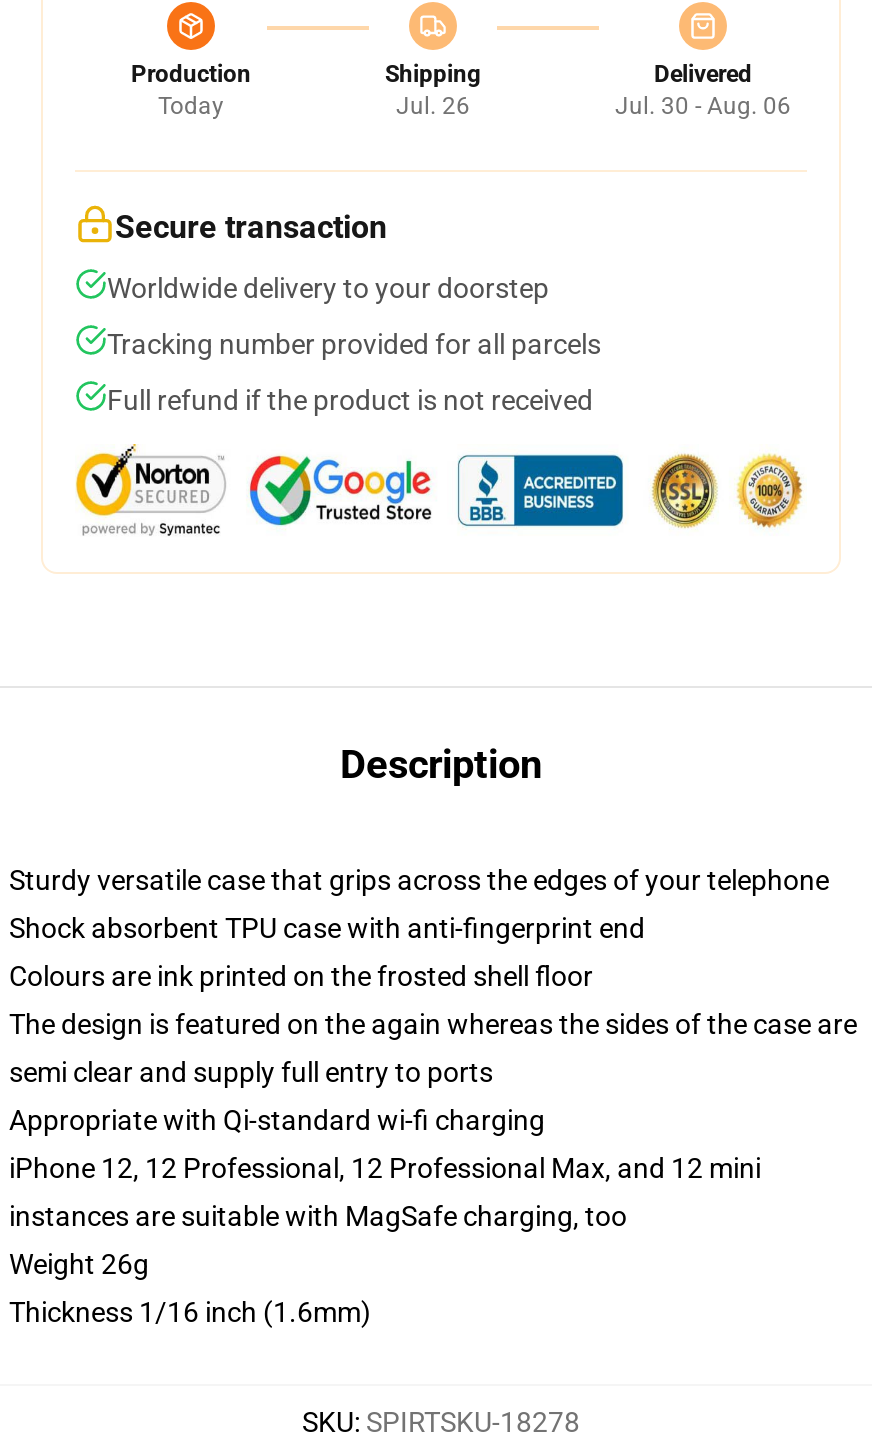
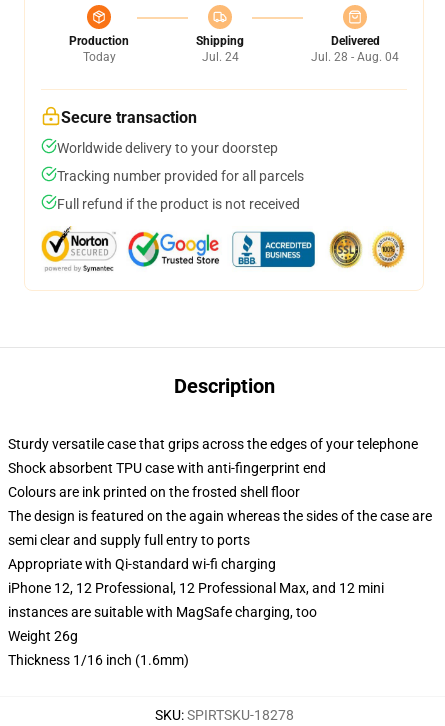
[396,92,470,120] Jul. 26 -> [201,50,238,64] Jul. 24
[615,92,791,120] Jul. 30 - Aug. 06 -> [311,50,399,64] Jul. 28 - Aug. 04

